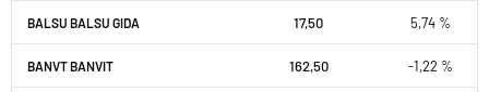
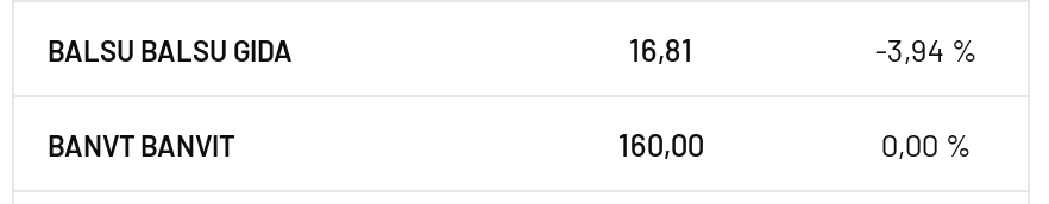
[294,14,324,31] 17,50 -> [629,30,693,68] 16,81
[410,14,451,31] 5,74 % -> [875,30,977,68] -3,94 %
[289,57,328,74] 162,50 -> [618,125,704,162] 160,00
[408,57,453,74] -1,22 % -> [881,125,971,162] 0,00 %

